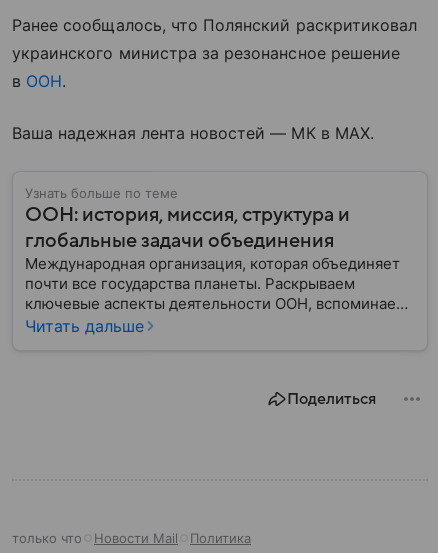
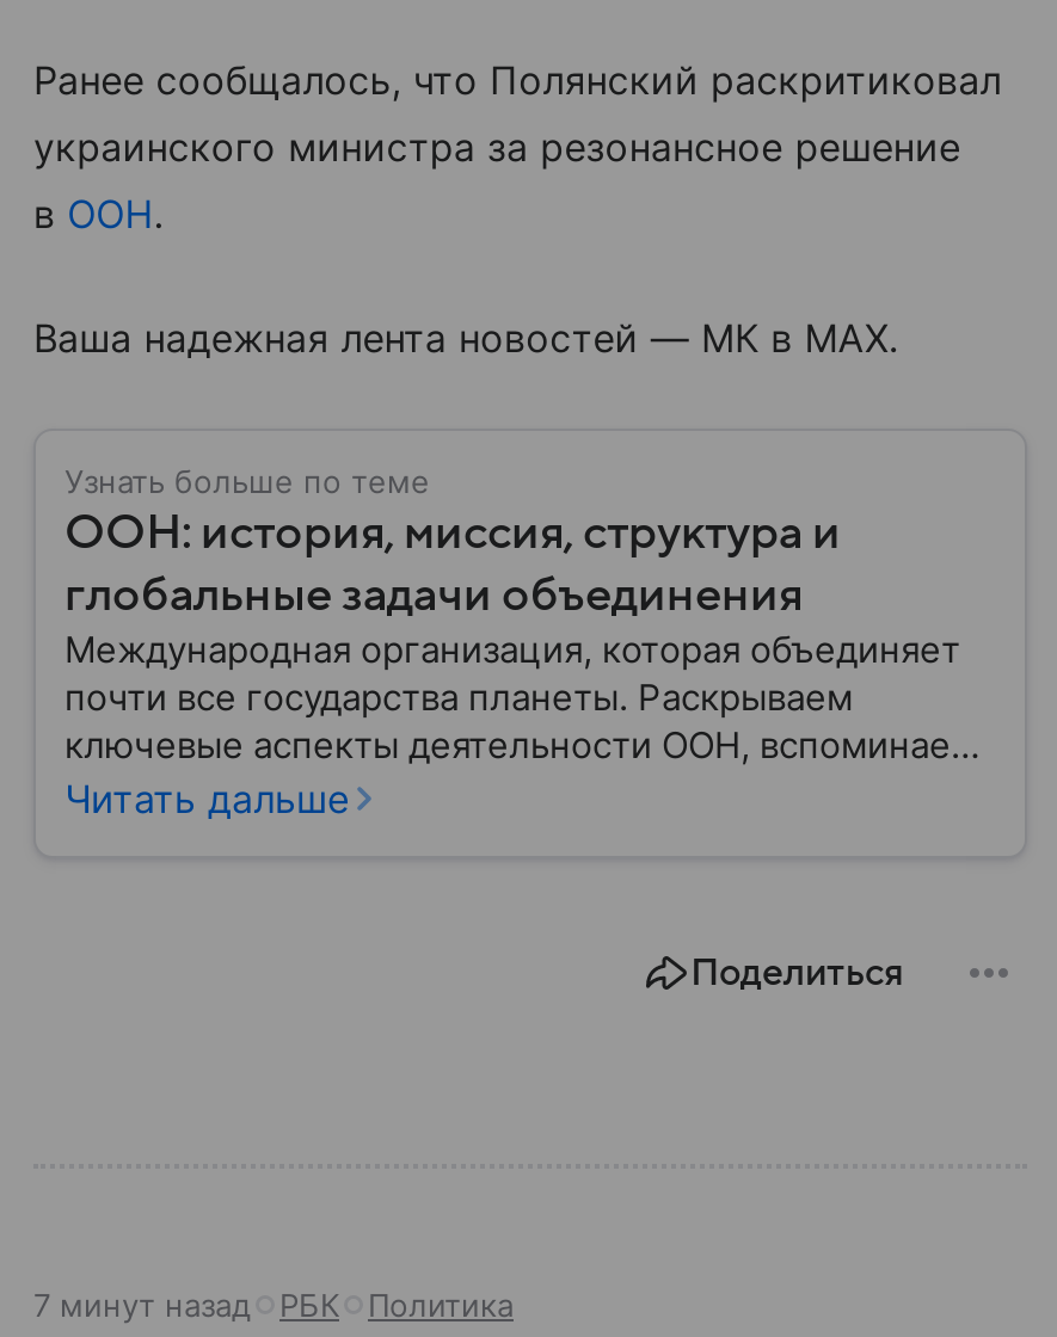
[12,530,178,546] только что | Новости Mail -> [33,1286,339,1324] 7 минут назад | РБК

